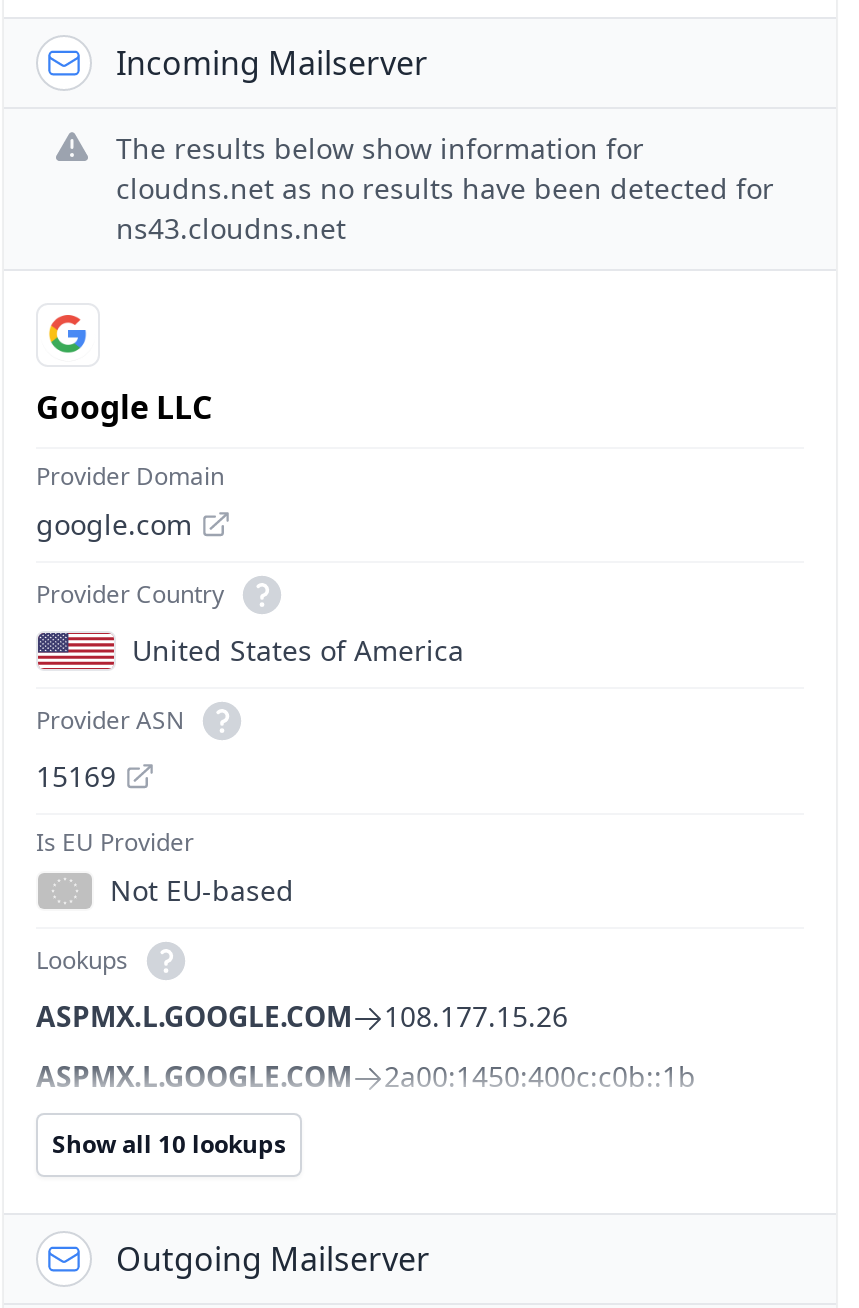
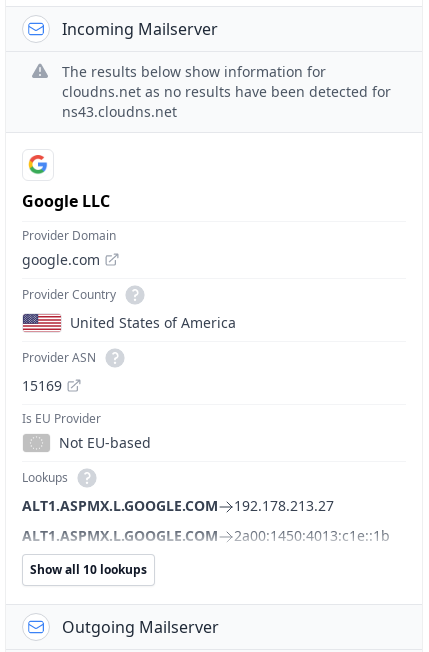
[36,997,568,1035] ASPMX.L.GOOGLE.COM | 108.177.15.26 -> [22,496,334,515] ALT1.ASPMX.L.GOOGLE.COM | 192.178.213.27
[36,1057,696,1095] ASPMX.L.GOOGLE.COM | 2a00:1450:400c:c0b::1b -> [22,526,390,545] ALT1.ASPMX.L.GOOGLE.COM | 2a00:1450:4013:c1e::1b

